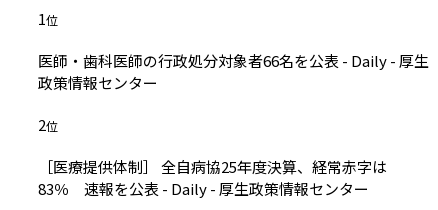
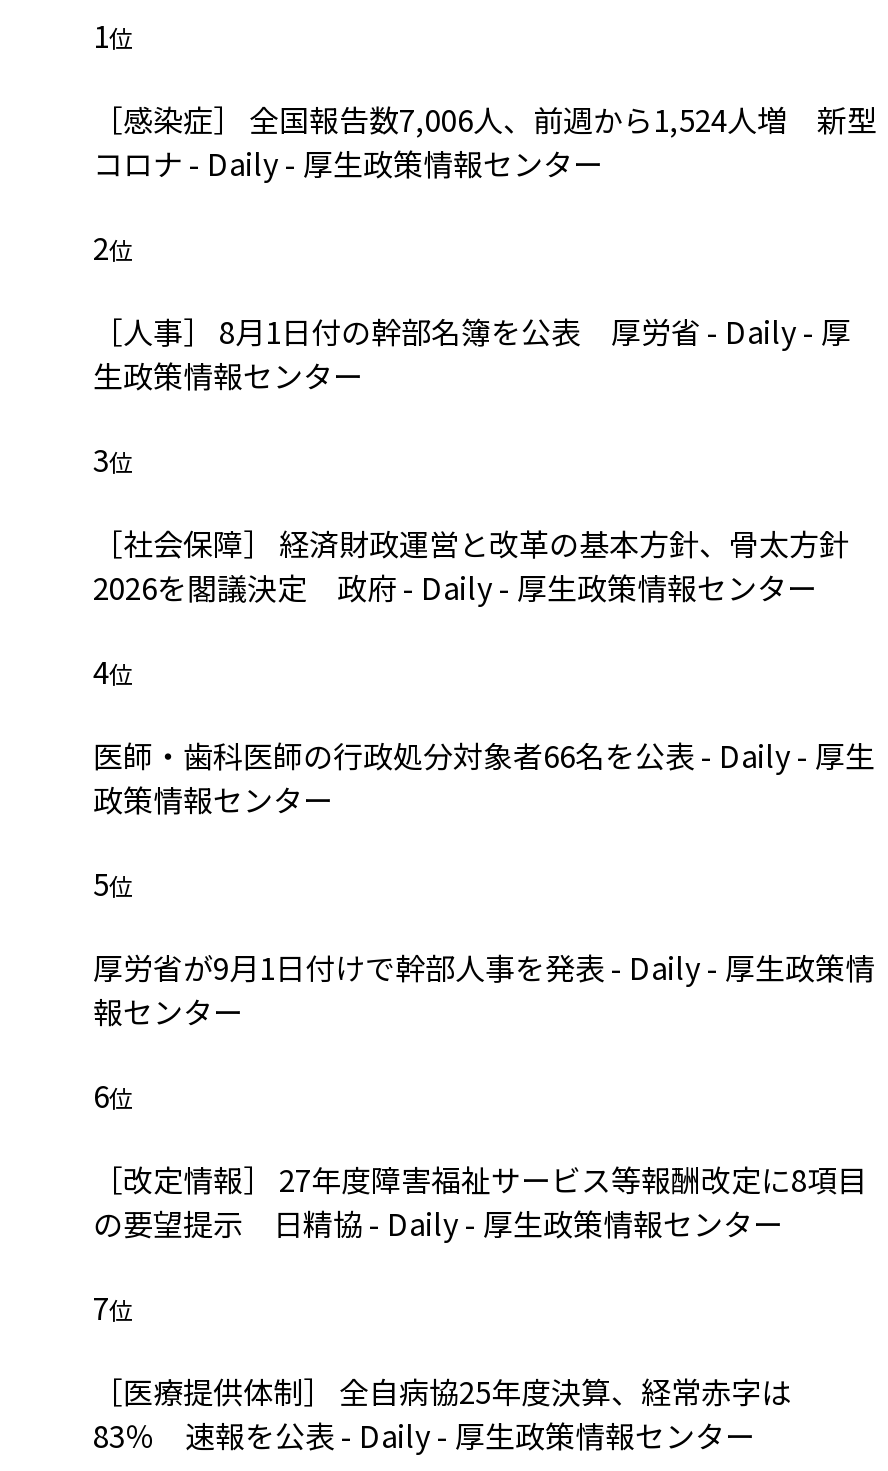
none -> [93,98,877,692] ［感染症］ 全国報告数7,006人、前週から1,524人増 新型 | コロナ - Daily - 厚生政策情報センター | 2位 | ［人事］ 8月1日付の幹部名簿を公表 厚労省 - Daily - 厚 | 生政策情報センター | 3位 | ［社会保障］ 経済財政運営と改革の基本方針、骨太方針 | 2026を閣議決定 政府 - Daily - 厚生政策情報センター | 4位
[38,114,58,135] 2位 -> [93,861,875,1327] 5位 | 厚労省が9月1日付けで幹部人事を発表 - Daily - 厚生政策情 | 報センター | 6位 | ［改定情報］ 27年度障害福祉サービス等報酬改定に8項目 | の要望提示 日精協 - Daily - 厚生政策情報センター | 7位

